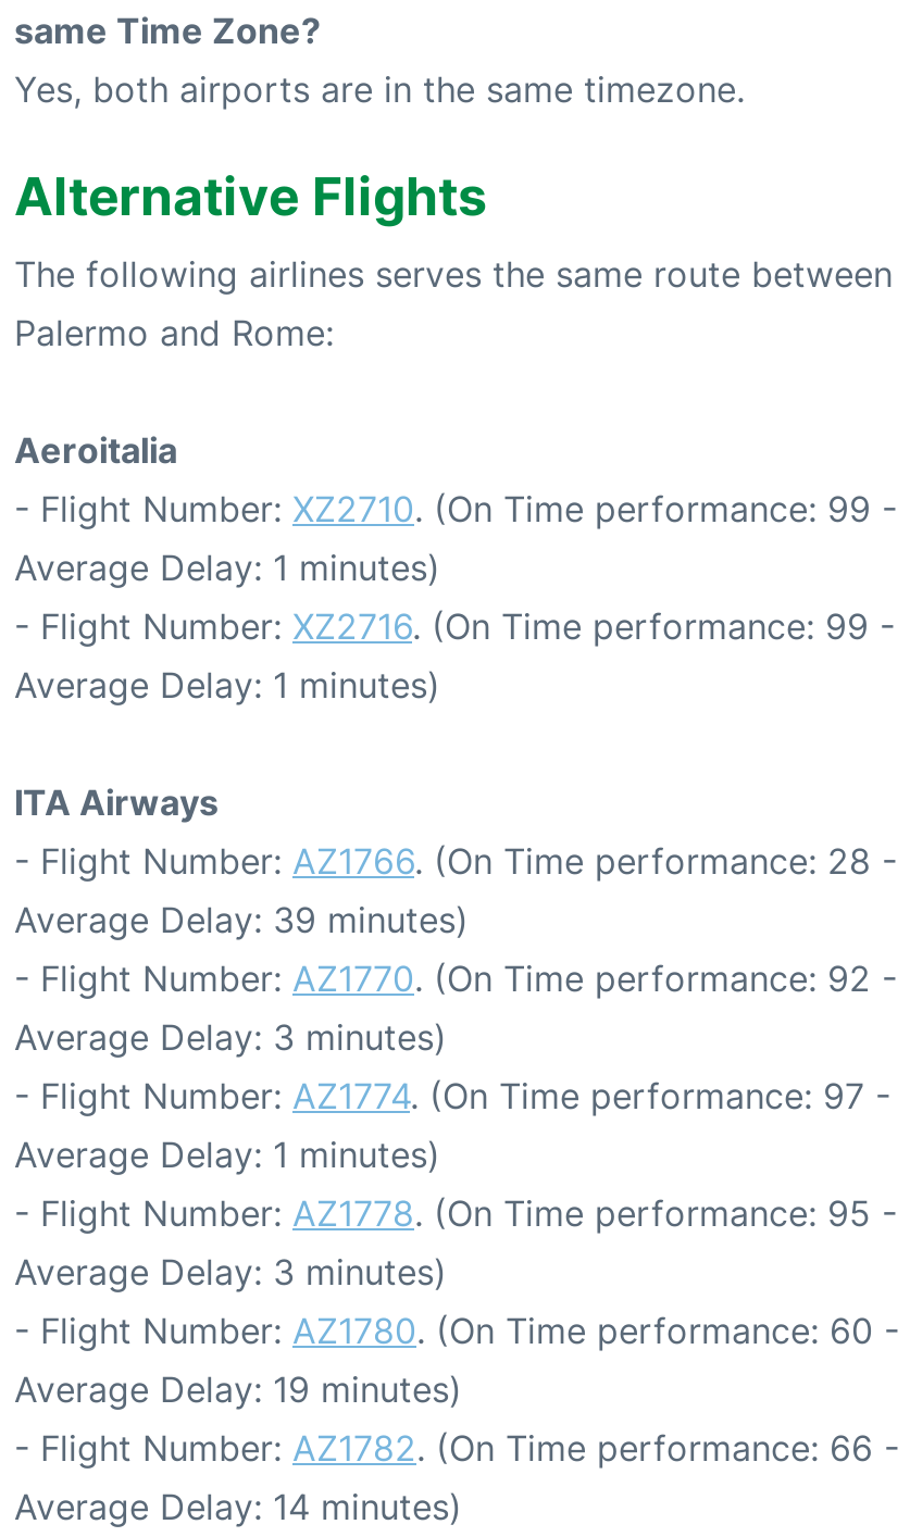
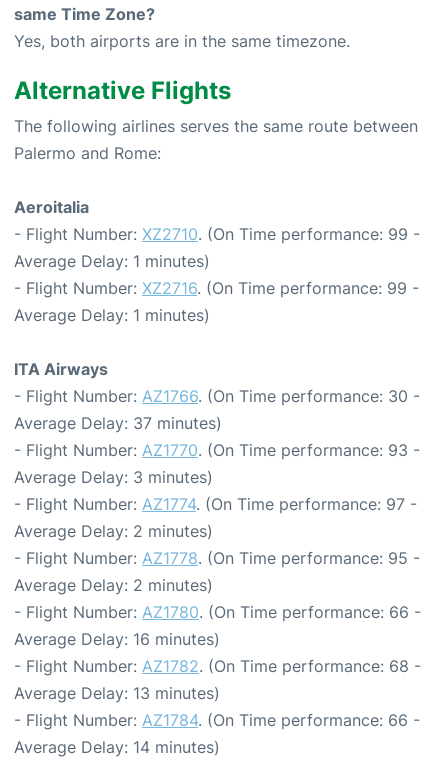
[14,839,897,883] - Flight Number: AZ1766. (On Time performance: 28 - -> [14,386,420,406] - Flight Number: AZ1766. (On Time performance: 30 -
[14,898,469,941] Average Delay: 39 minutes) -> [14,413,222,433] Average Delay: 37 minutes)
[14,957,897,1000] - Flight Number: AZ1770. (On Time performance: 92 - -> [14,440,420,460] - Flight Number: AZ1770. (On Time performance: 93 -
[14,1133,440,1176] Average Delay: 1 minutes) -> [14,521,213,541] Average Delay: 2 minutes)
[14,1250,899,1470] Average Delay: 3 minutes) | - Flight Number: AZ1780. (On Time performance: 60 - | Average Delay: 19 minutes) | - Flight Number: AZ1782. (On Time performance: 66 - -> [14,575,421,730] Average Delay: 2 minutes) | - Flight Number: AZ1780. (On Time performance: 66 - | Average Delay: 16 minutes) | - Flight Number: AZ1782. (On Time performance: 68 - | Average Delay: 13 minutes) | - Flight Number: AZ1784. (On Time performance: 66 -

